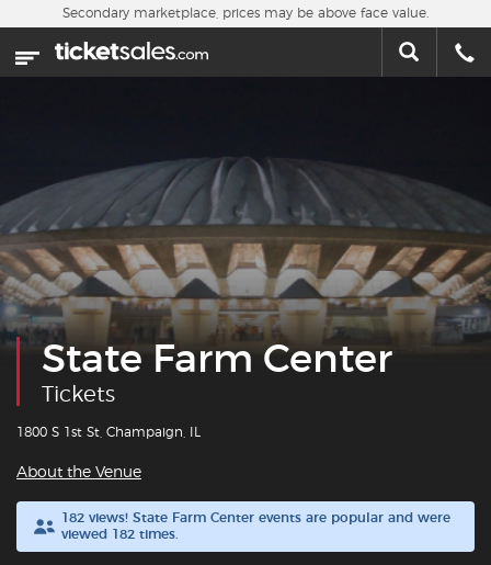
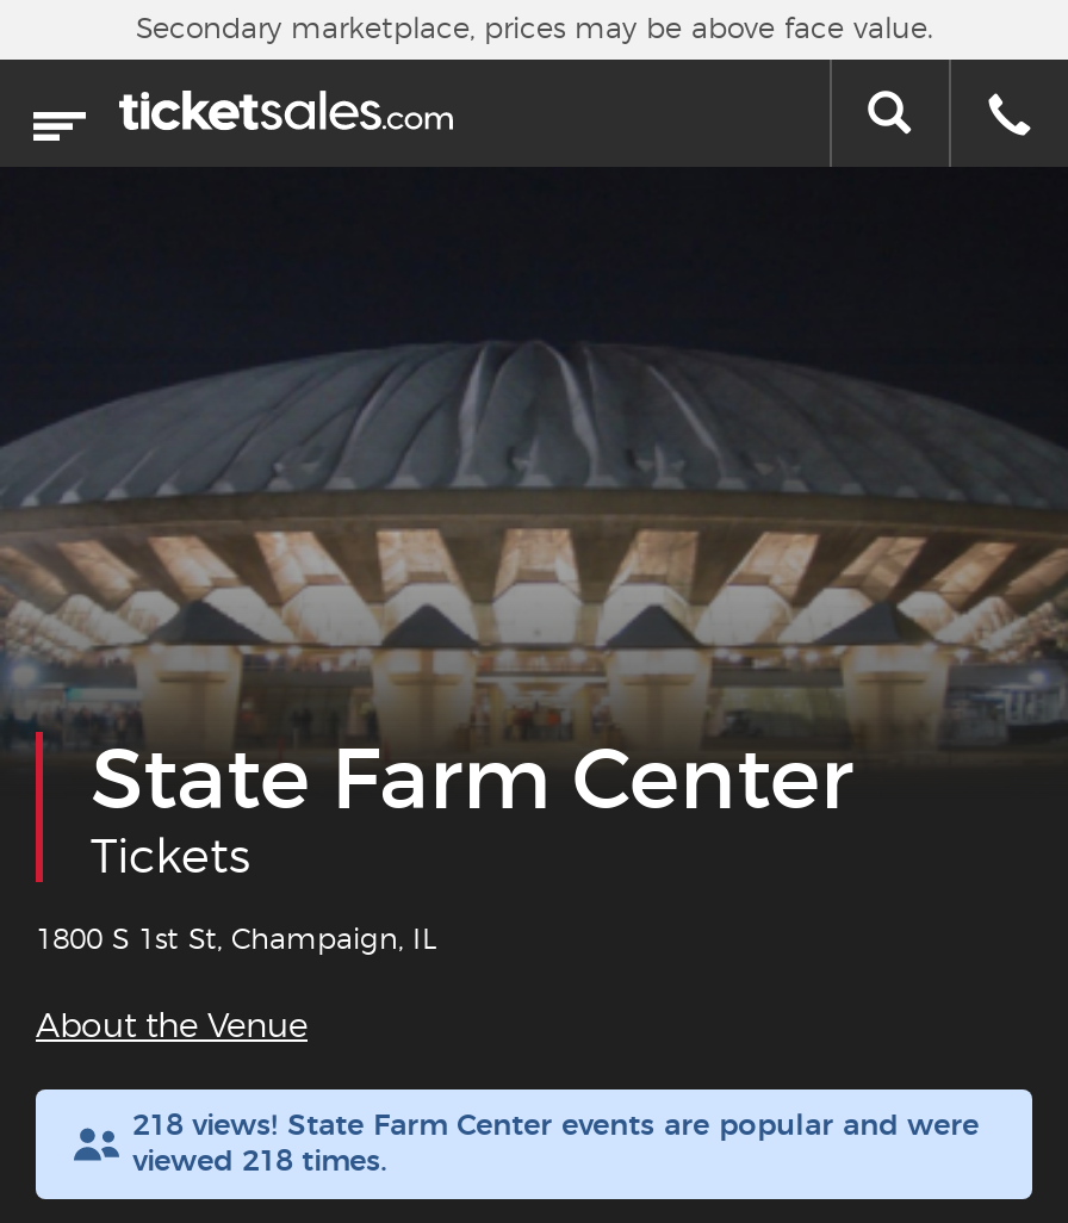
[61,511,450,524] 182 views! State Farm Center events are popular and were -> [133,1111,979,1140] 218 views! State Farm Center events are popular and were
[61,528,178,541] viewed 182 times. -> [133,1147,388,1175] viewed 218 times.

